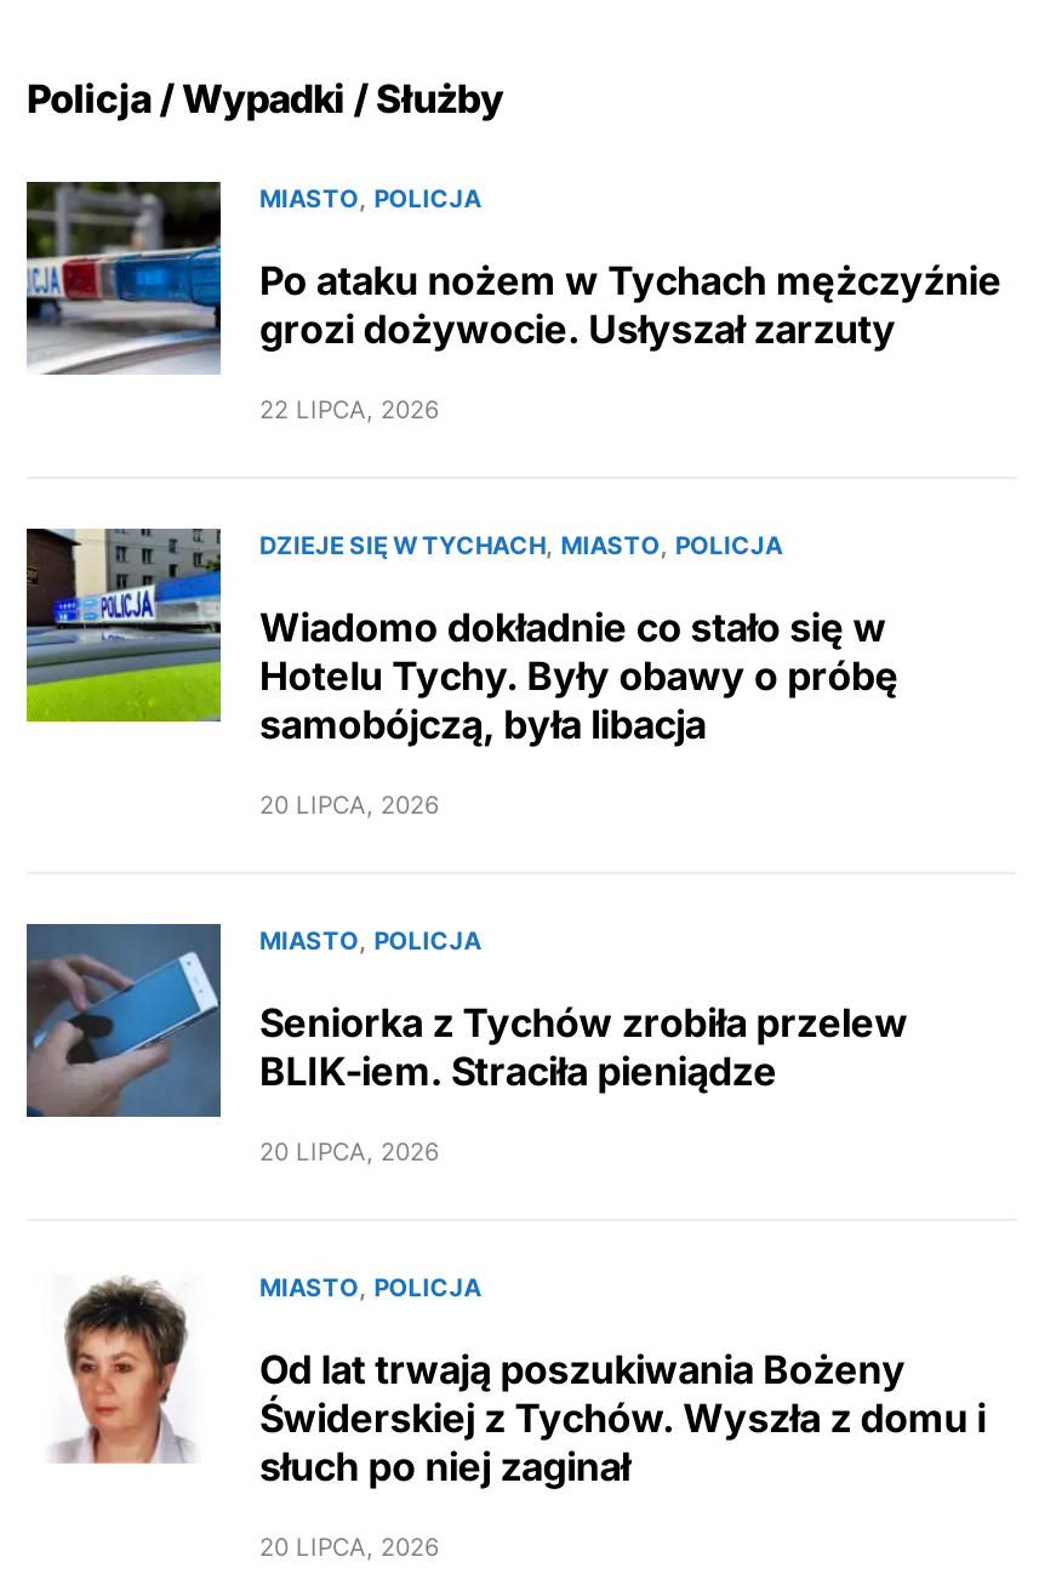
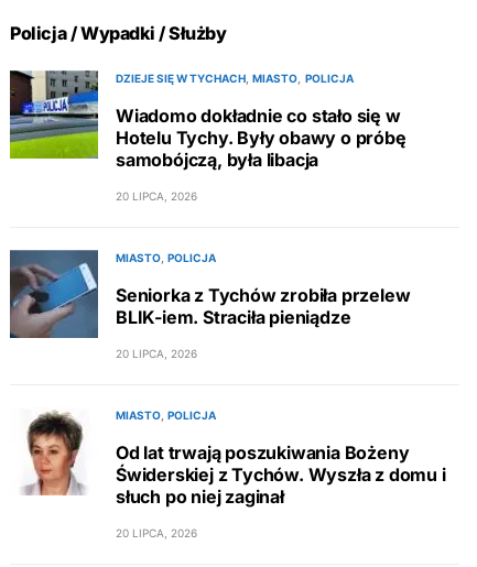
[24,179,1001,425] [image] | MIASTO POLICJA | Po ataku nożem w Tychach mężczyźnie | grozi dożywocie. Usłyszał zarzuty | 22 LIPCA, 2026 -> none

